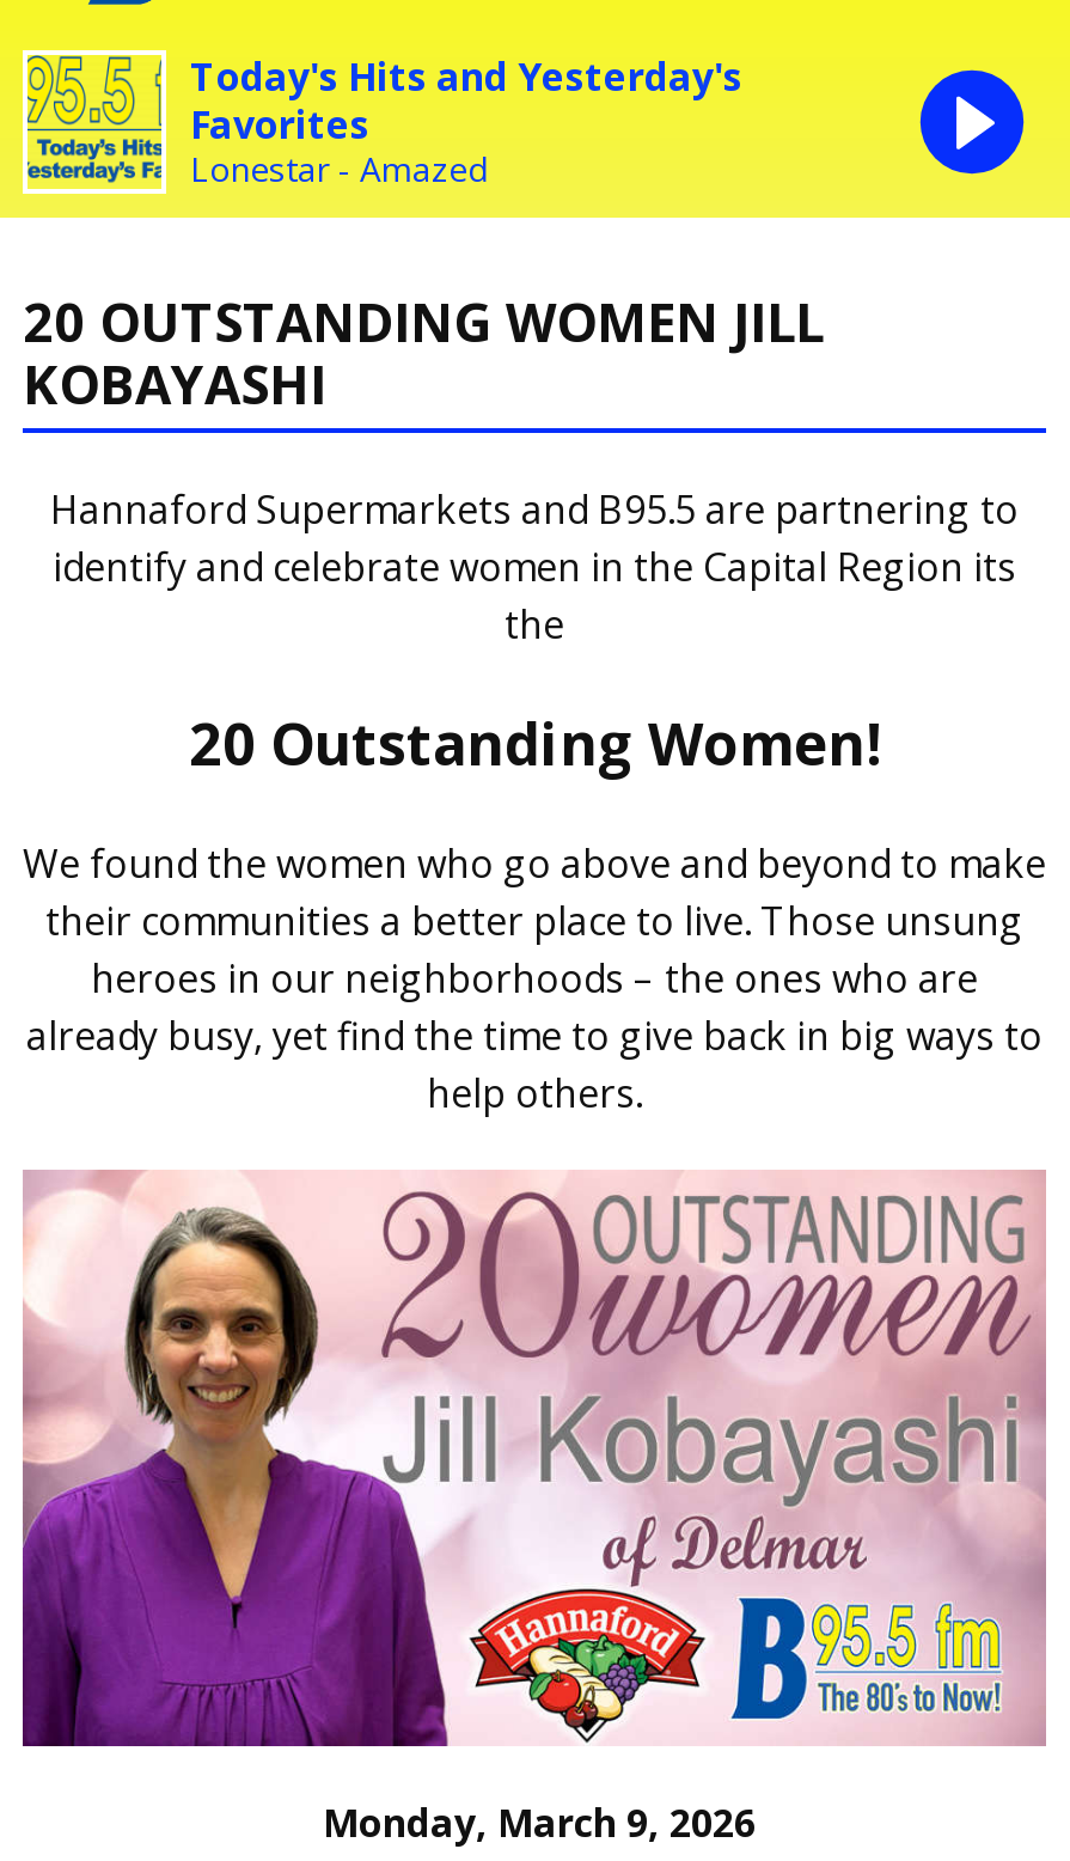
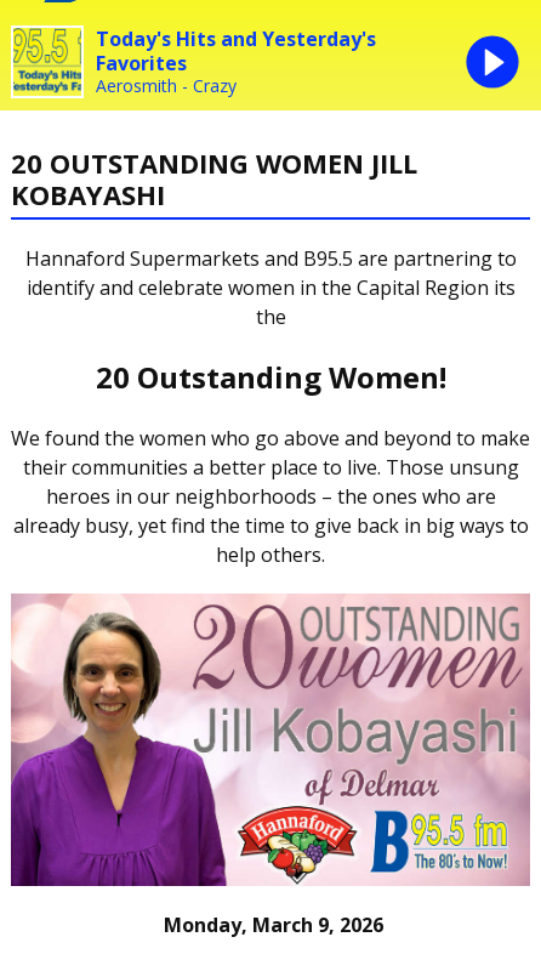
[190,145,487,191] Lonestar - Amazed -> [96,74,237,97] Aerosmith - Crazy

